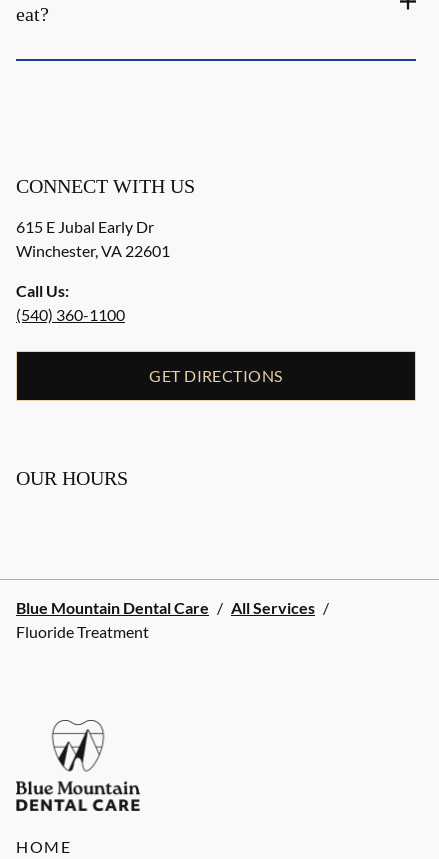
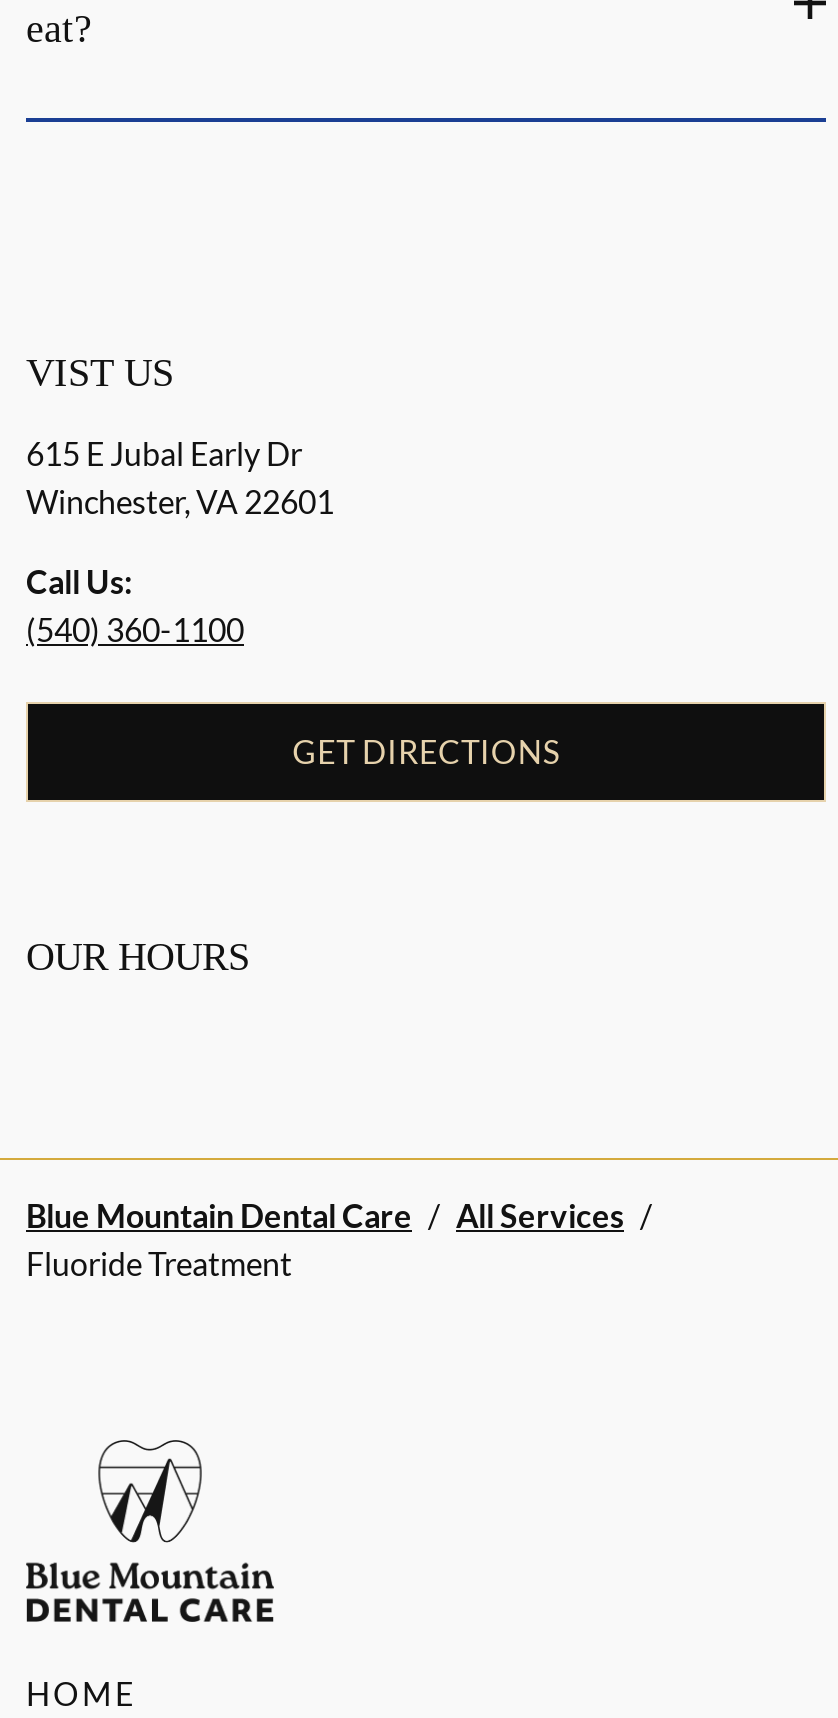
[16,175,195,197] CONNECT WITH US -> [26,350,174,394] VIST US

